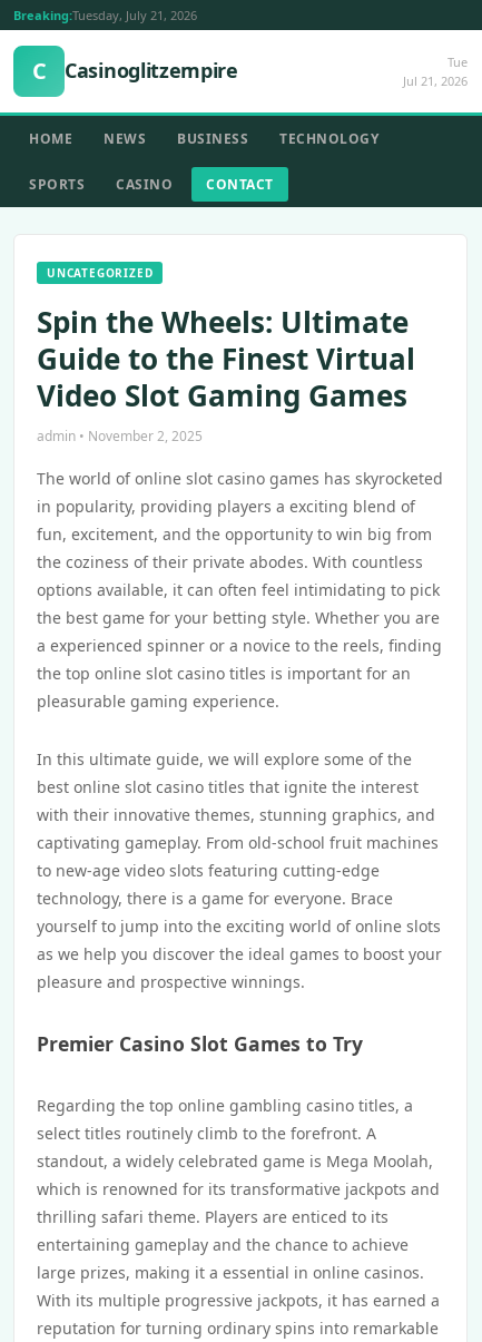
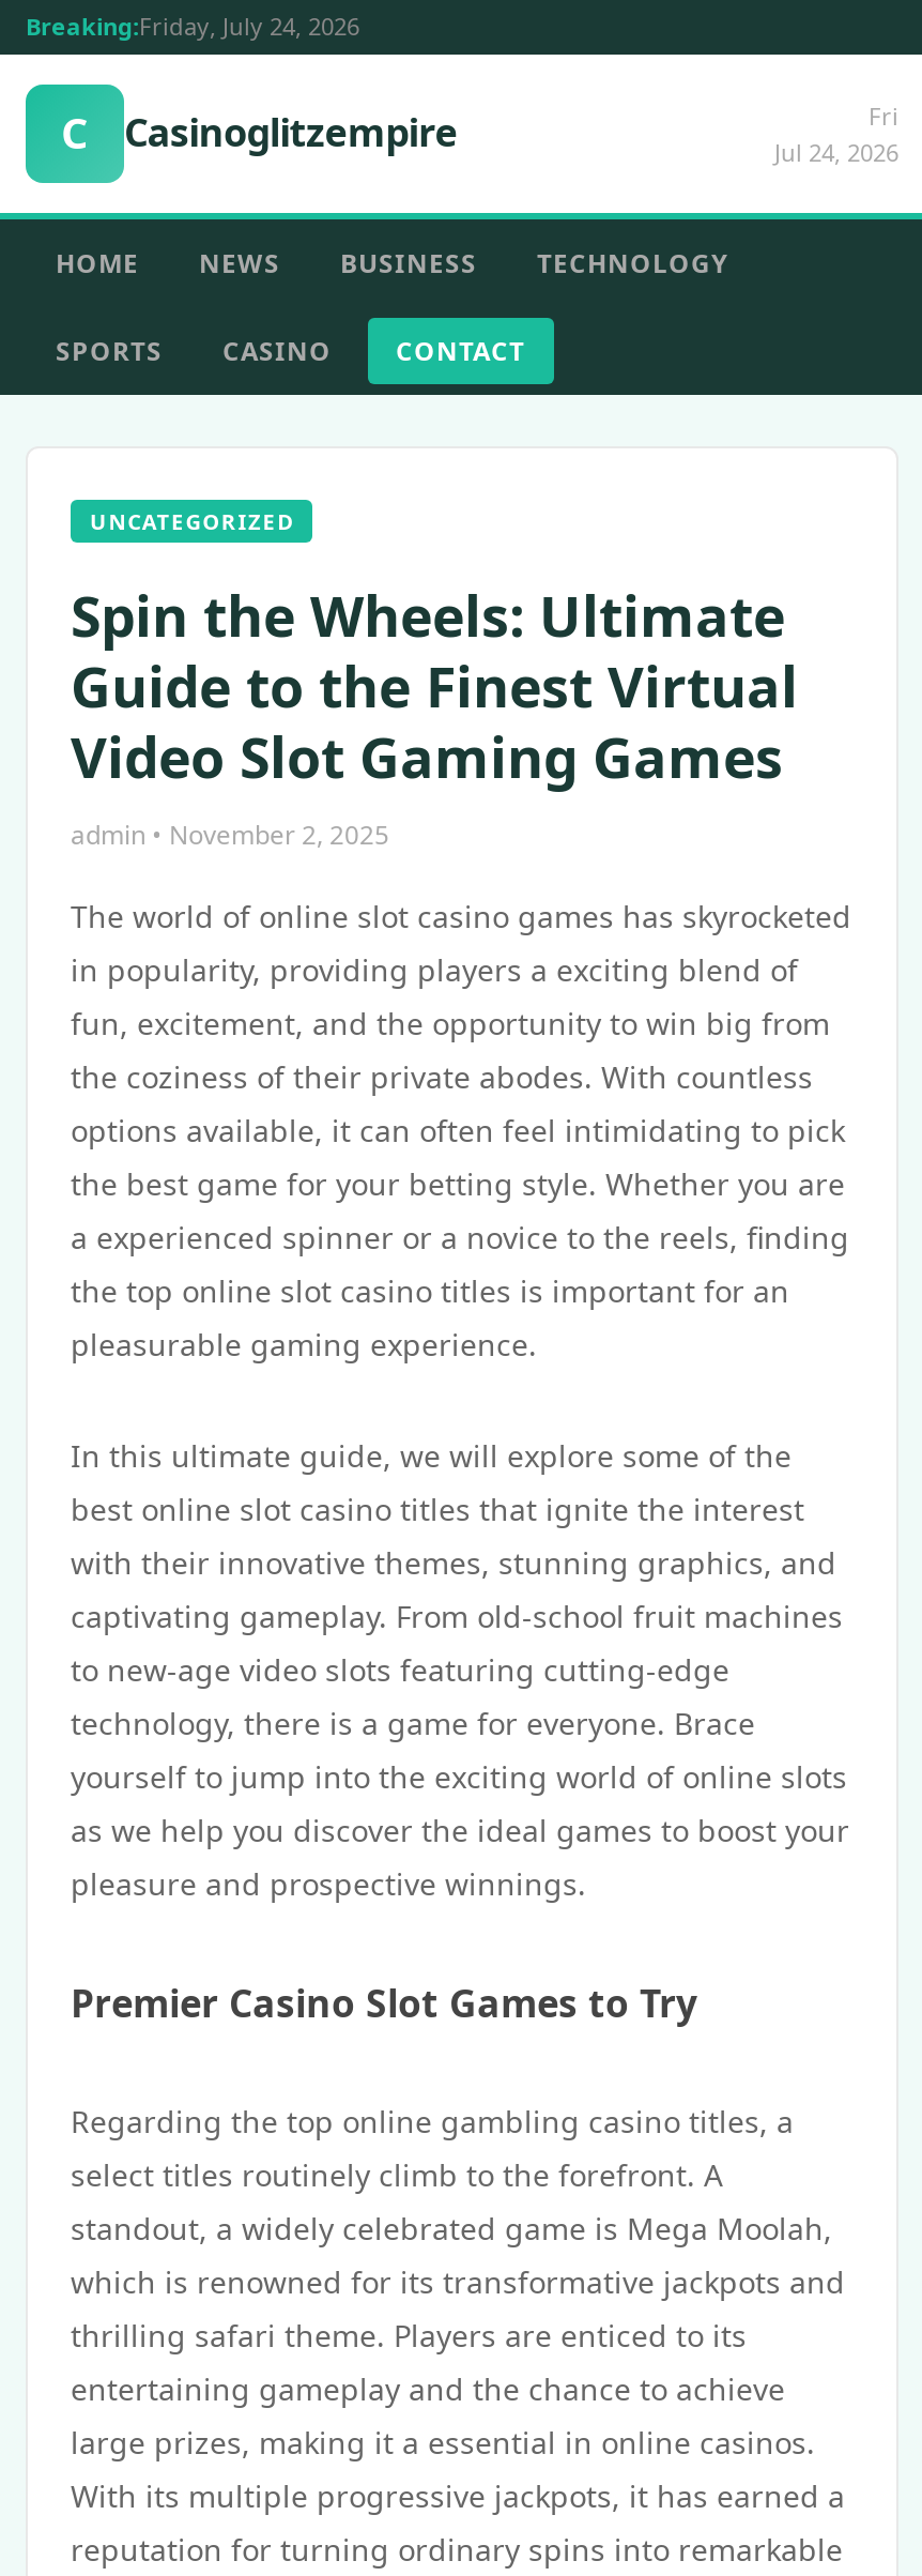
[13,7,197,23] Breaking:Tuesday, July 21, 2026 -> [26,10,359,42] Breaking:Friday, July 24, 2026
[403,53,468,89] Tue | Jul 21, 2026 -> [774,100,898,168] Fri | Jul 24, 2026

